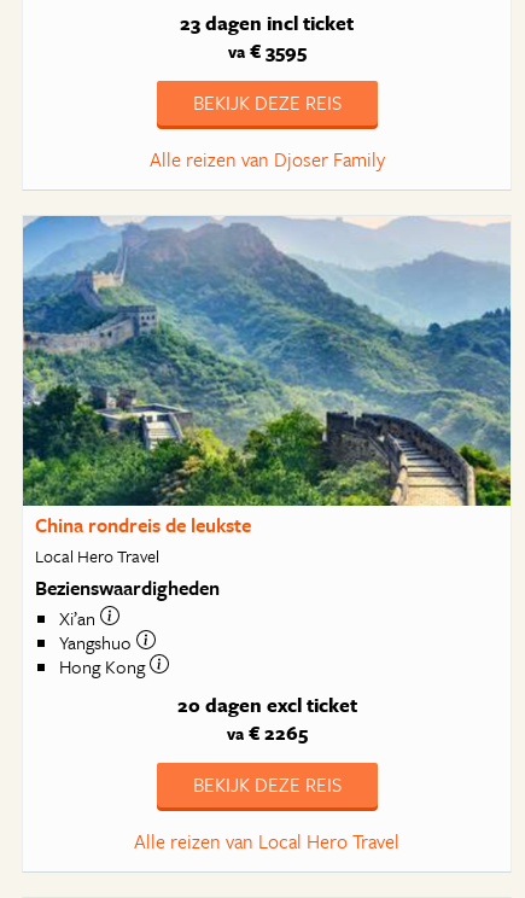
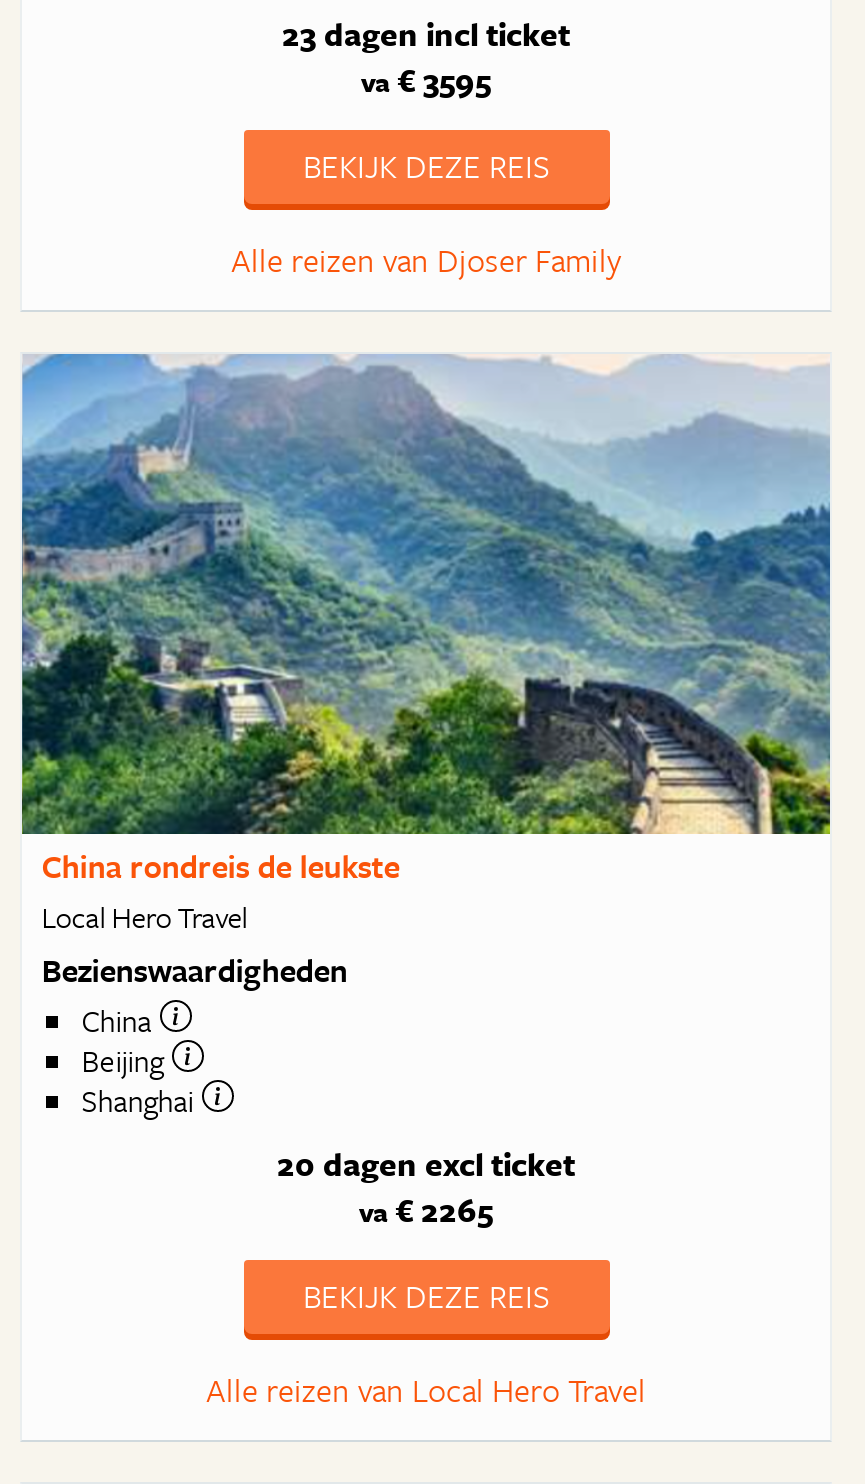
[59,605,149,680] Xi’an | Yangshuo | Hong Kong -> [82,999,202,1123] China | Beijing | Shanghai

